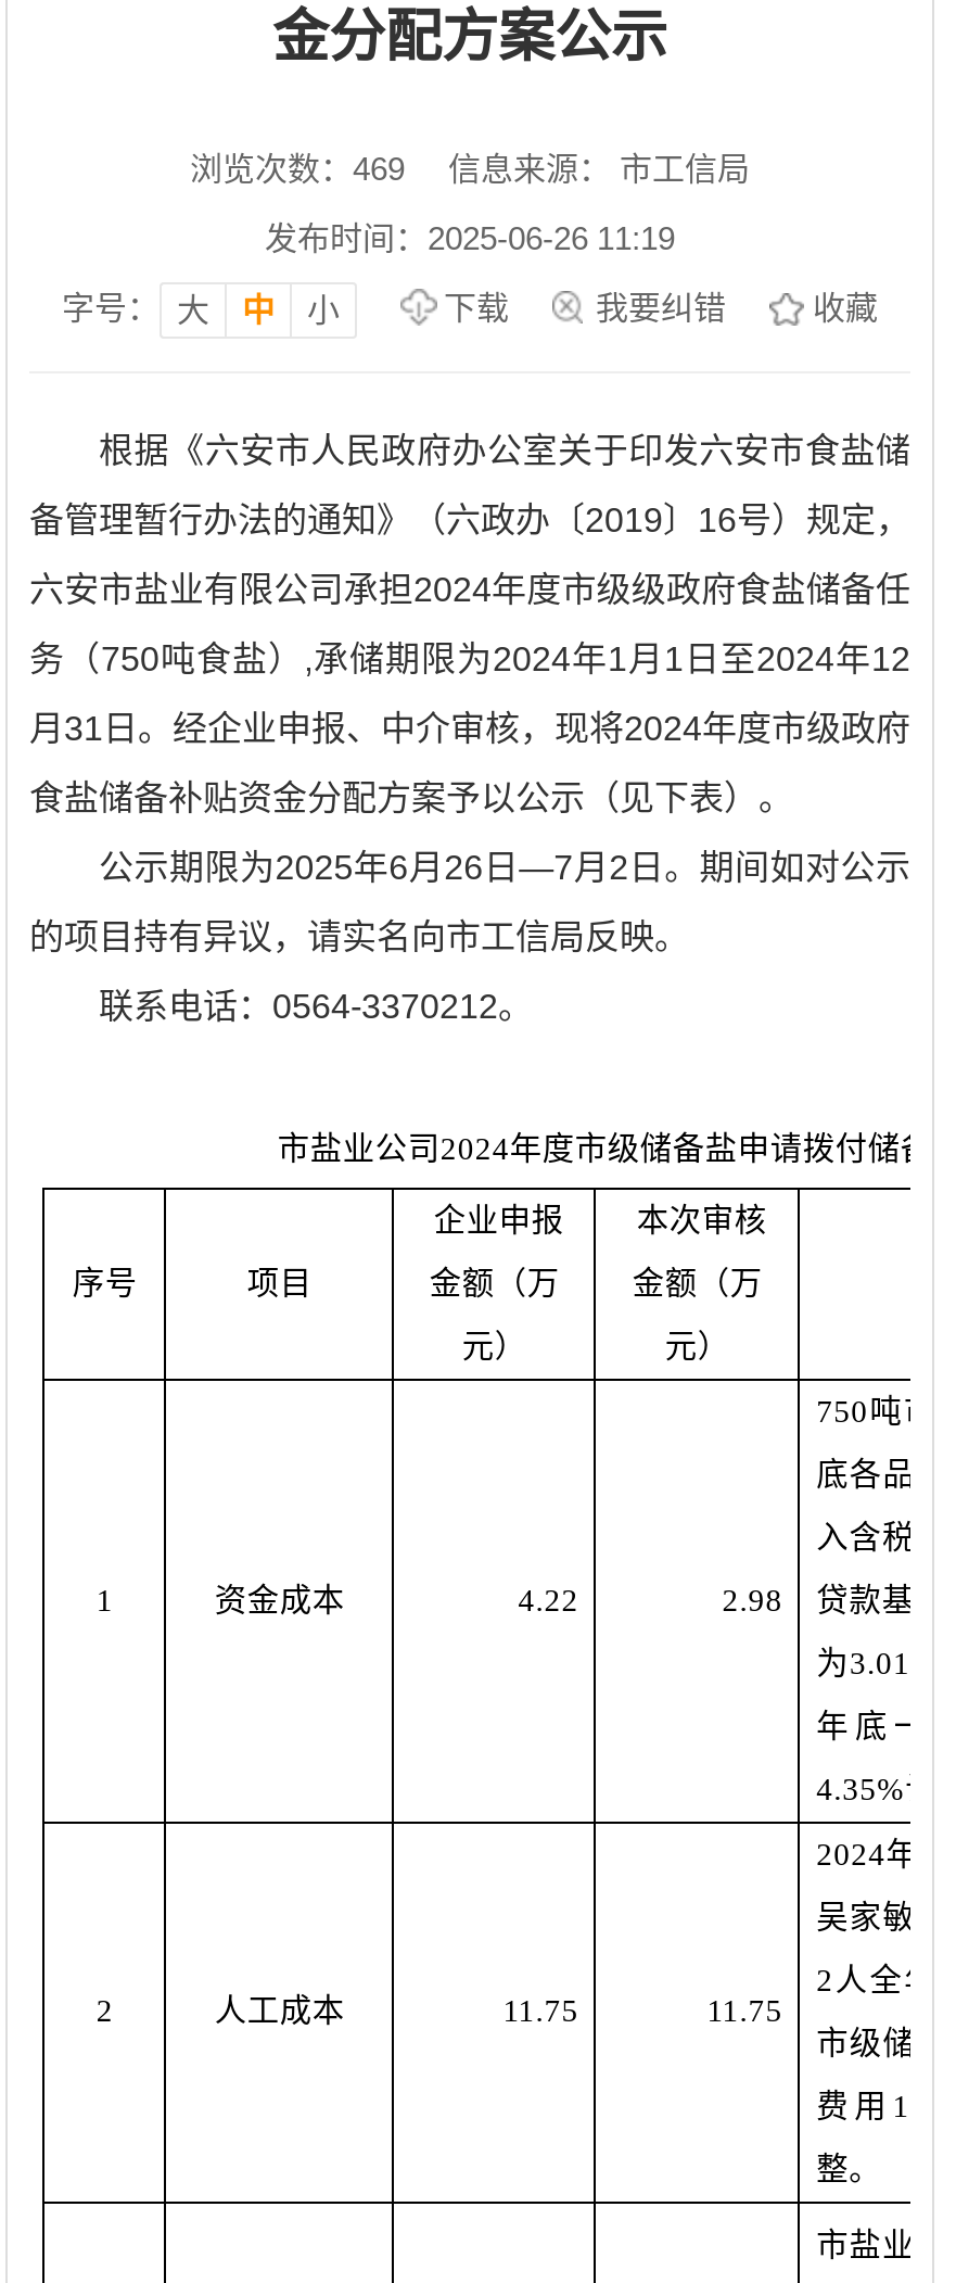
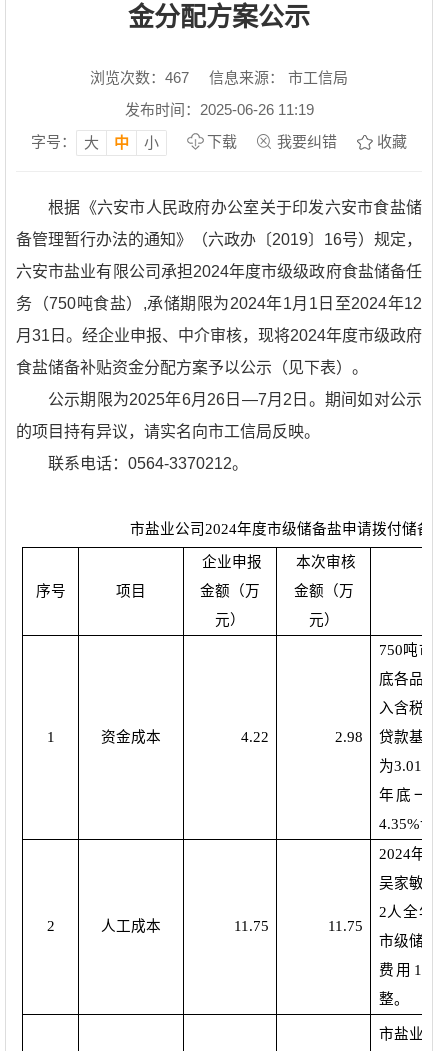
[190,150,750,187] 浏览次数：469 信息来源： 市工信局 -> [90,69,348,86] 浏览次数：467 信息来源： 市工信局

